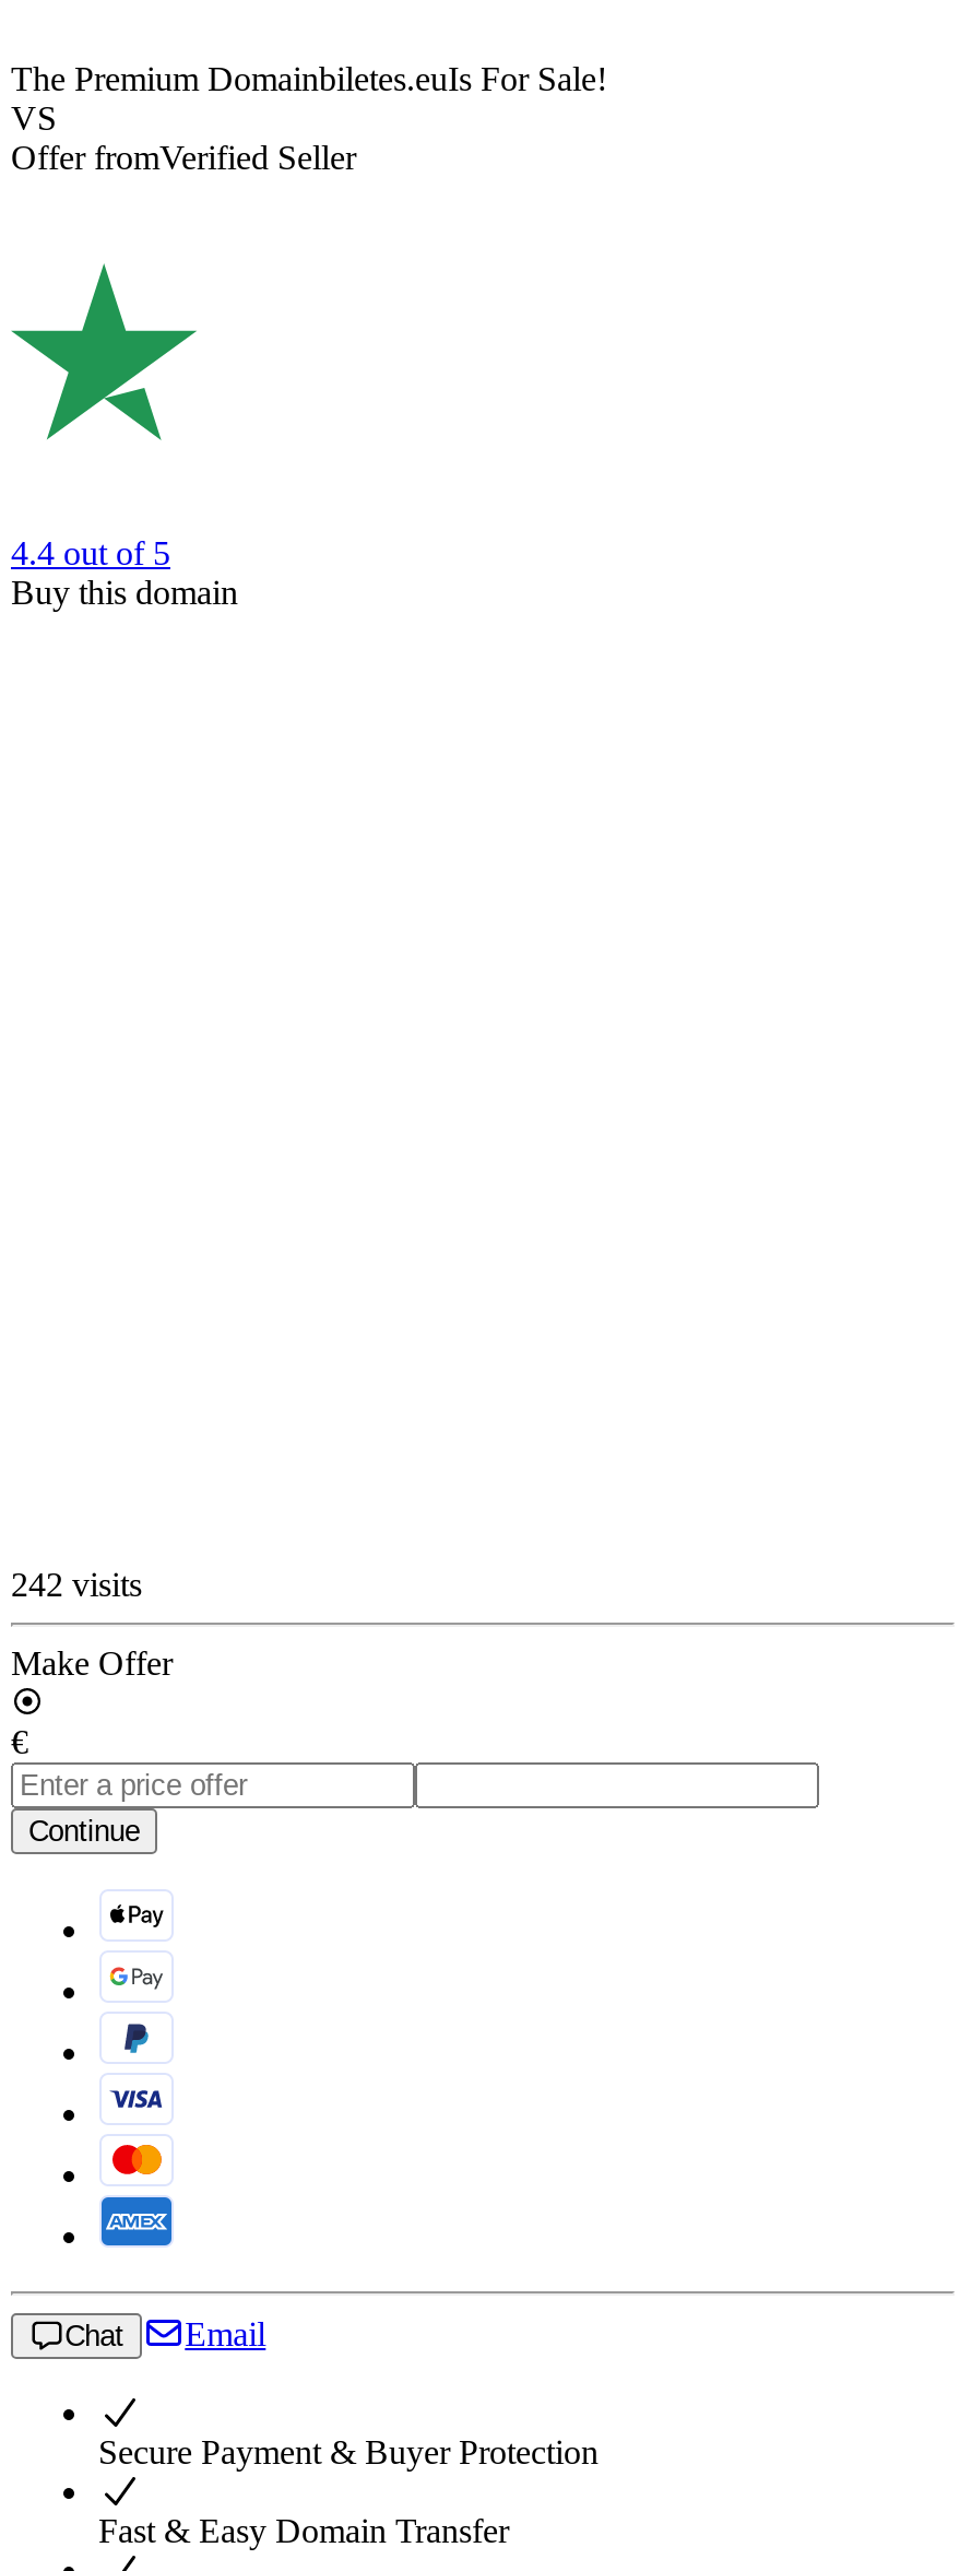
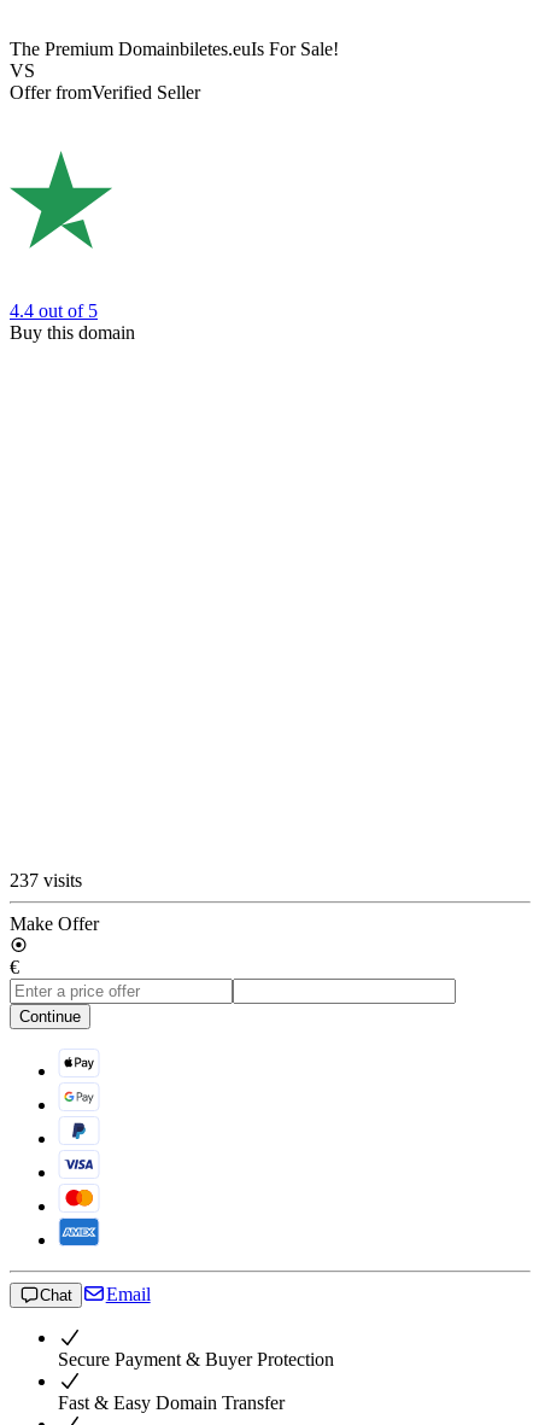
[11,1565,142,1602] 242 visits -> [10,869,82,890] 237 visits

